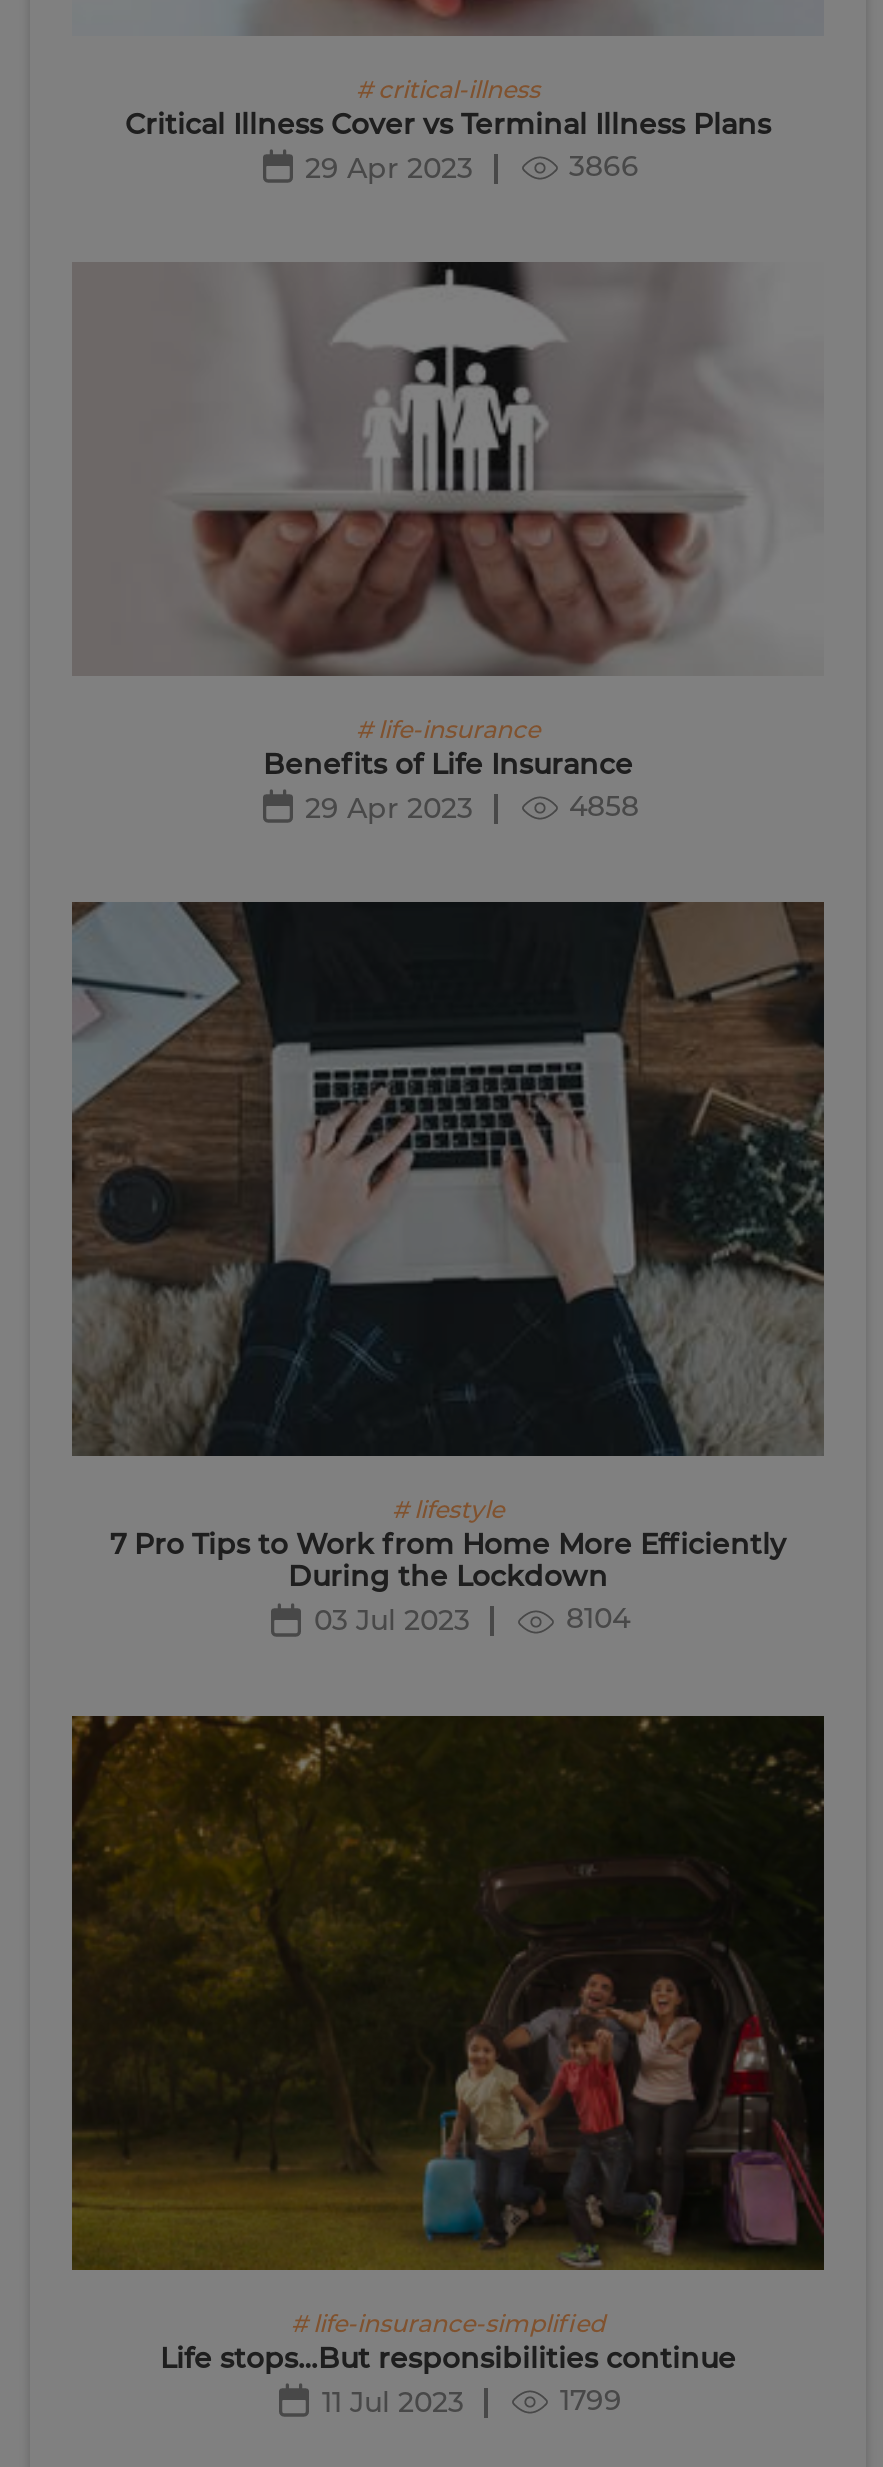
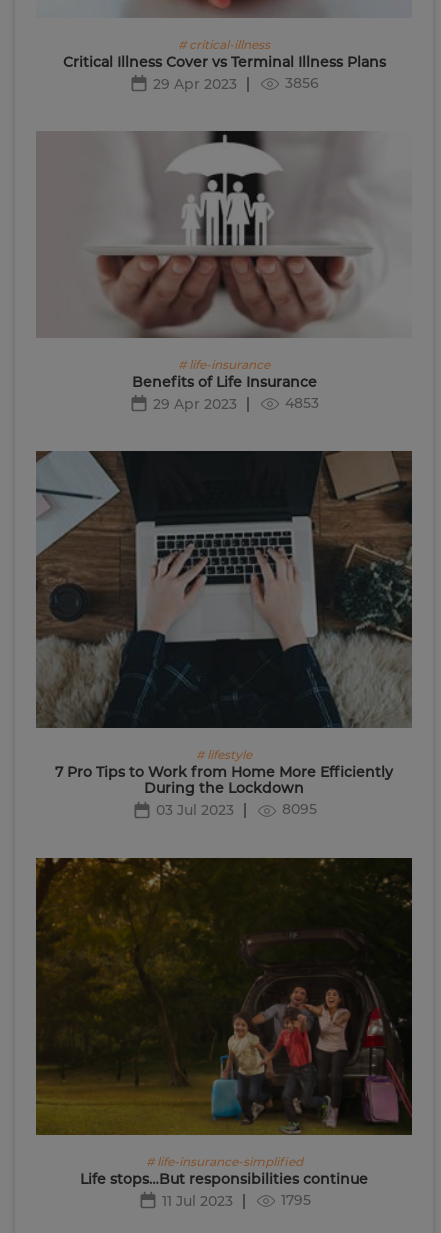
[561,148,639,184] 3866 -> [281,74,319,92] 3856
[561,788,639,824] 4858 -> [281,394,319,412] 4853
[558,1600,630,1636] 8104 -> [277,800,316,818] 8095
[552,2381,622,2417] 1799 -> [276,1190,310,1208] 1795

